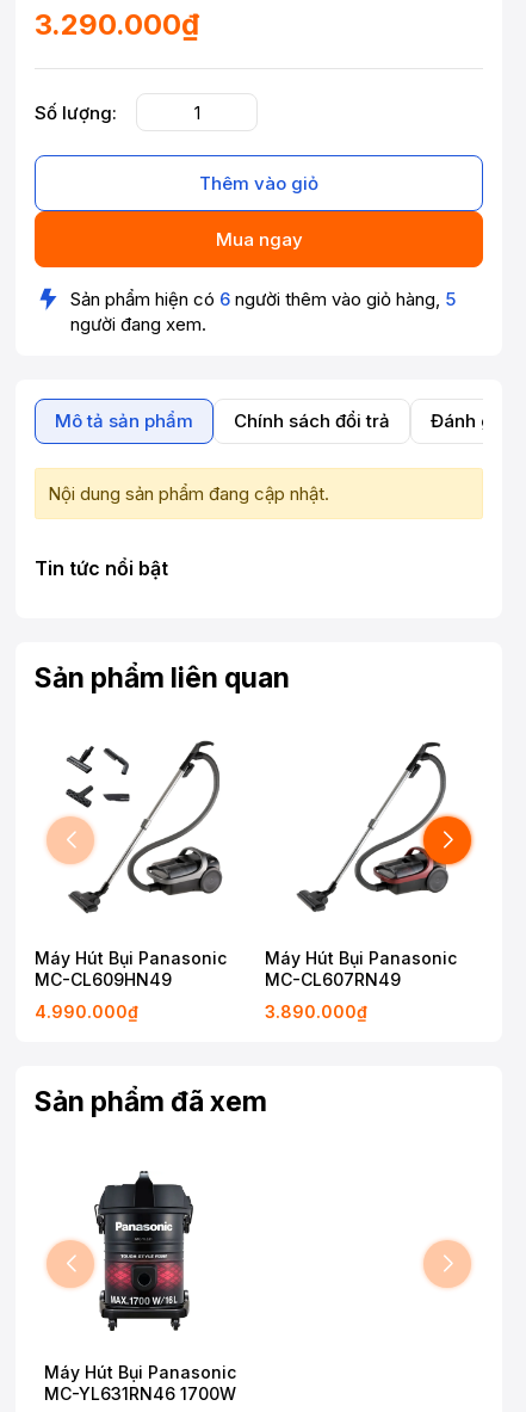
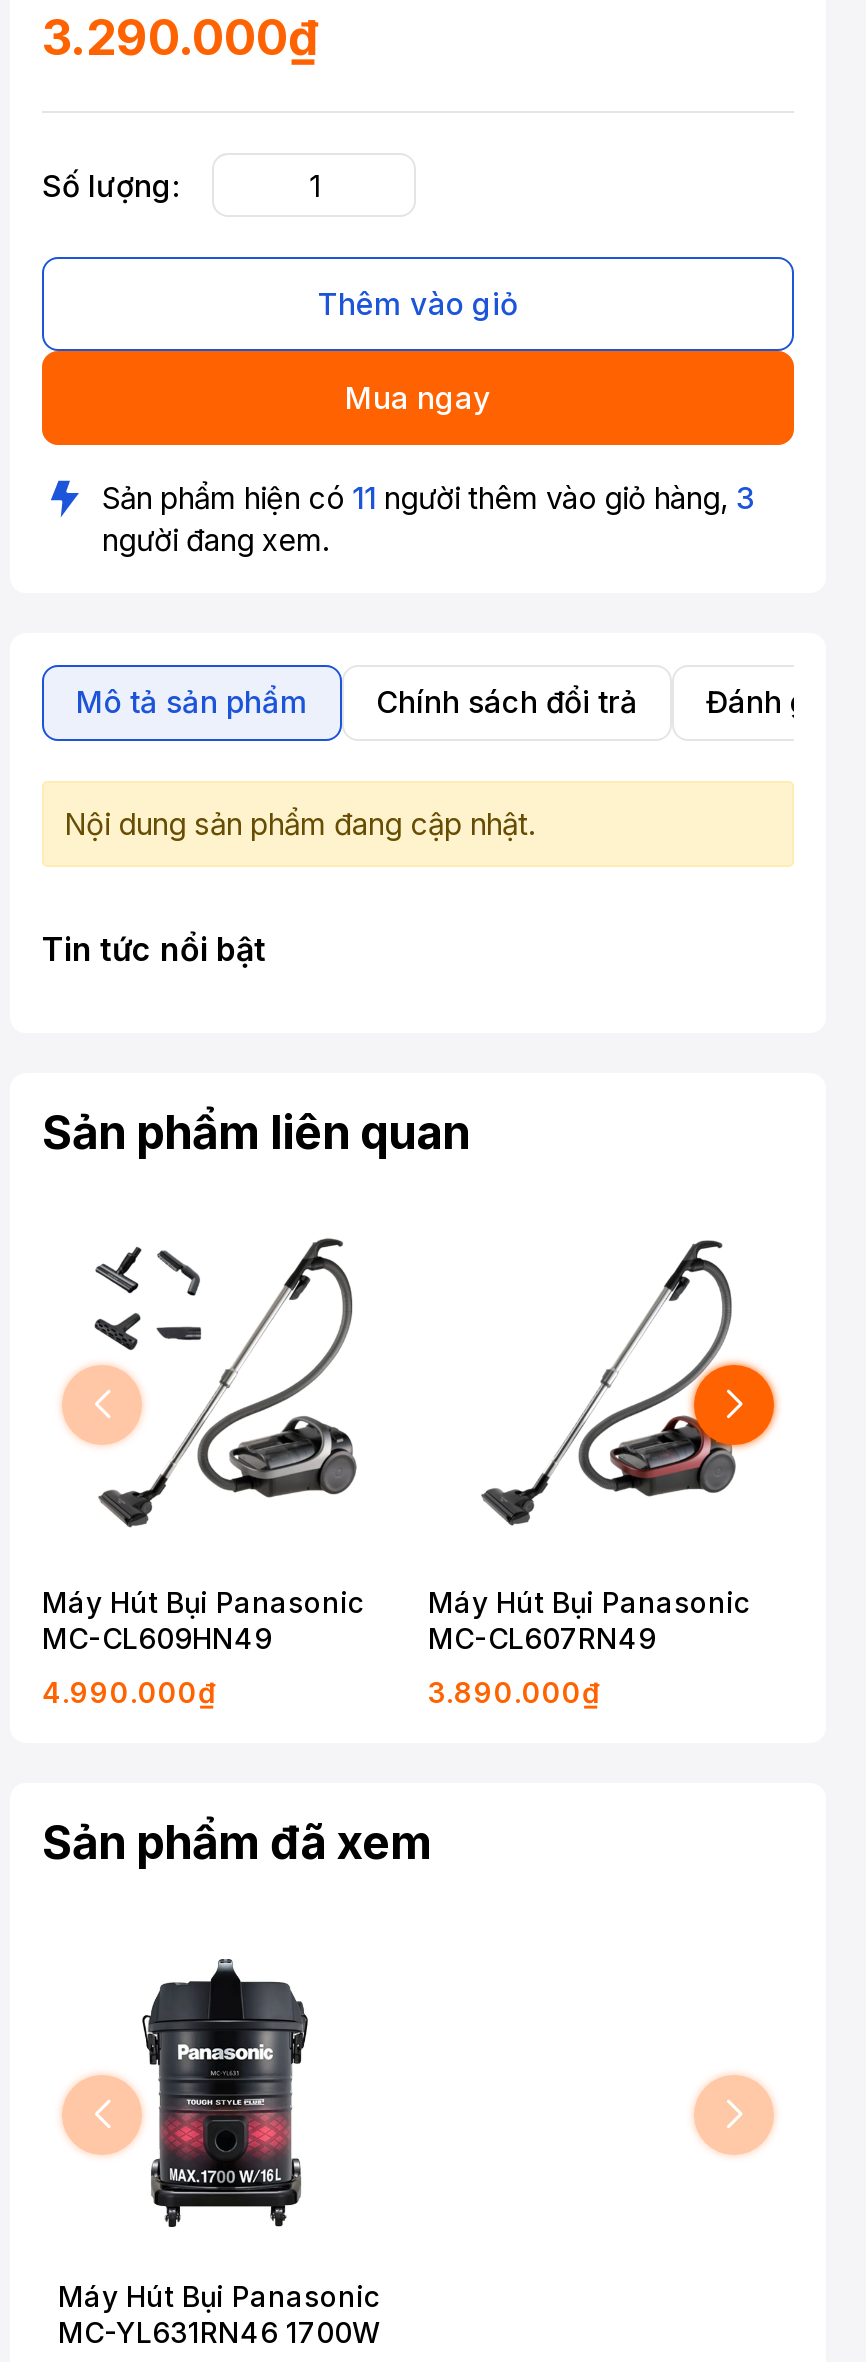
[70,288,456,311] Sản phẩm hiện có 6 người thêm vào giỏ hàng, 5 -> [102,480,754,518] Sản phẩm hiện có 11 người thêm vào giỏ hàng, 3

